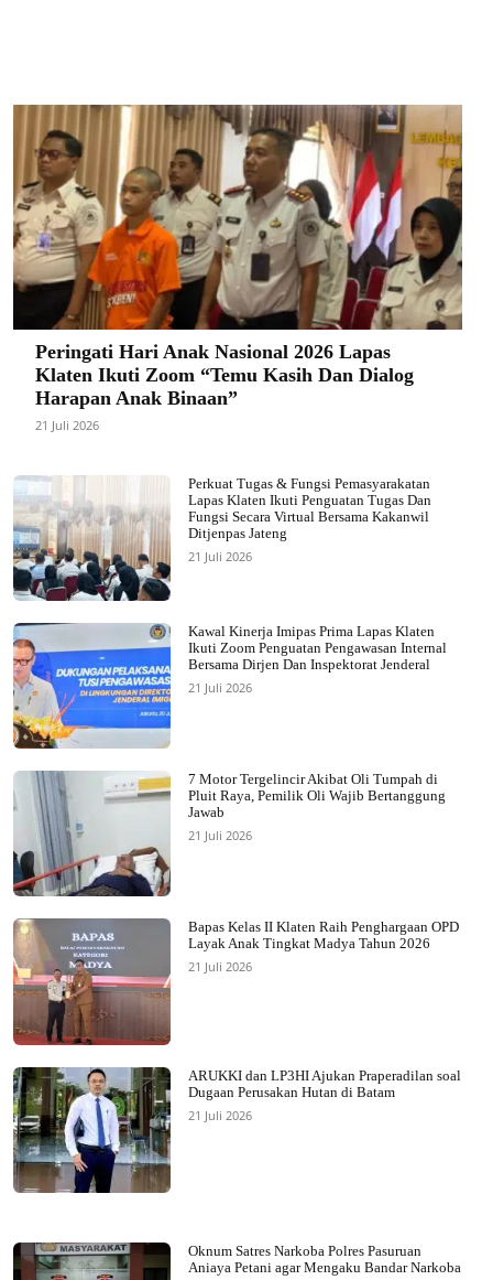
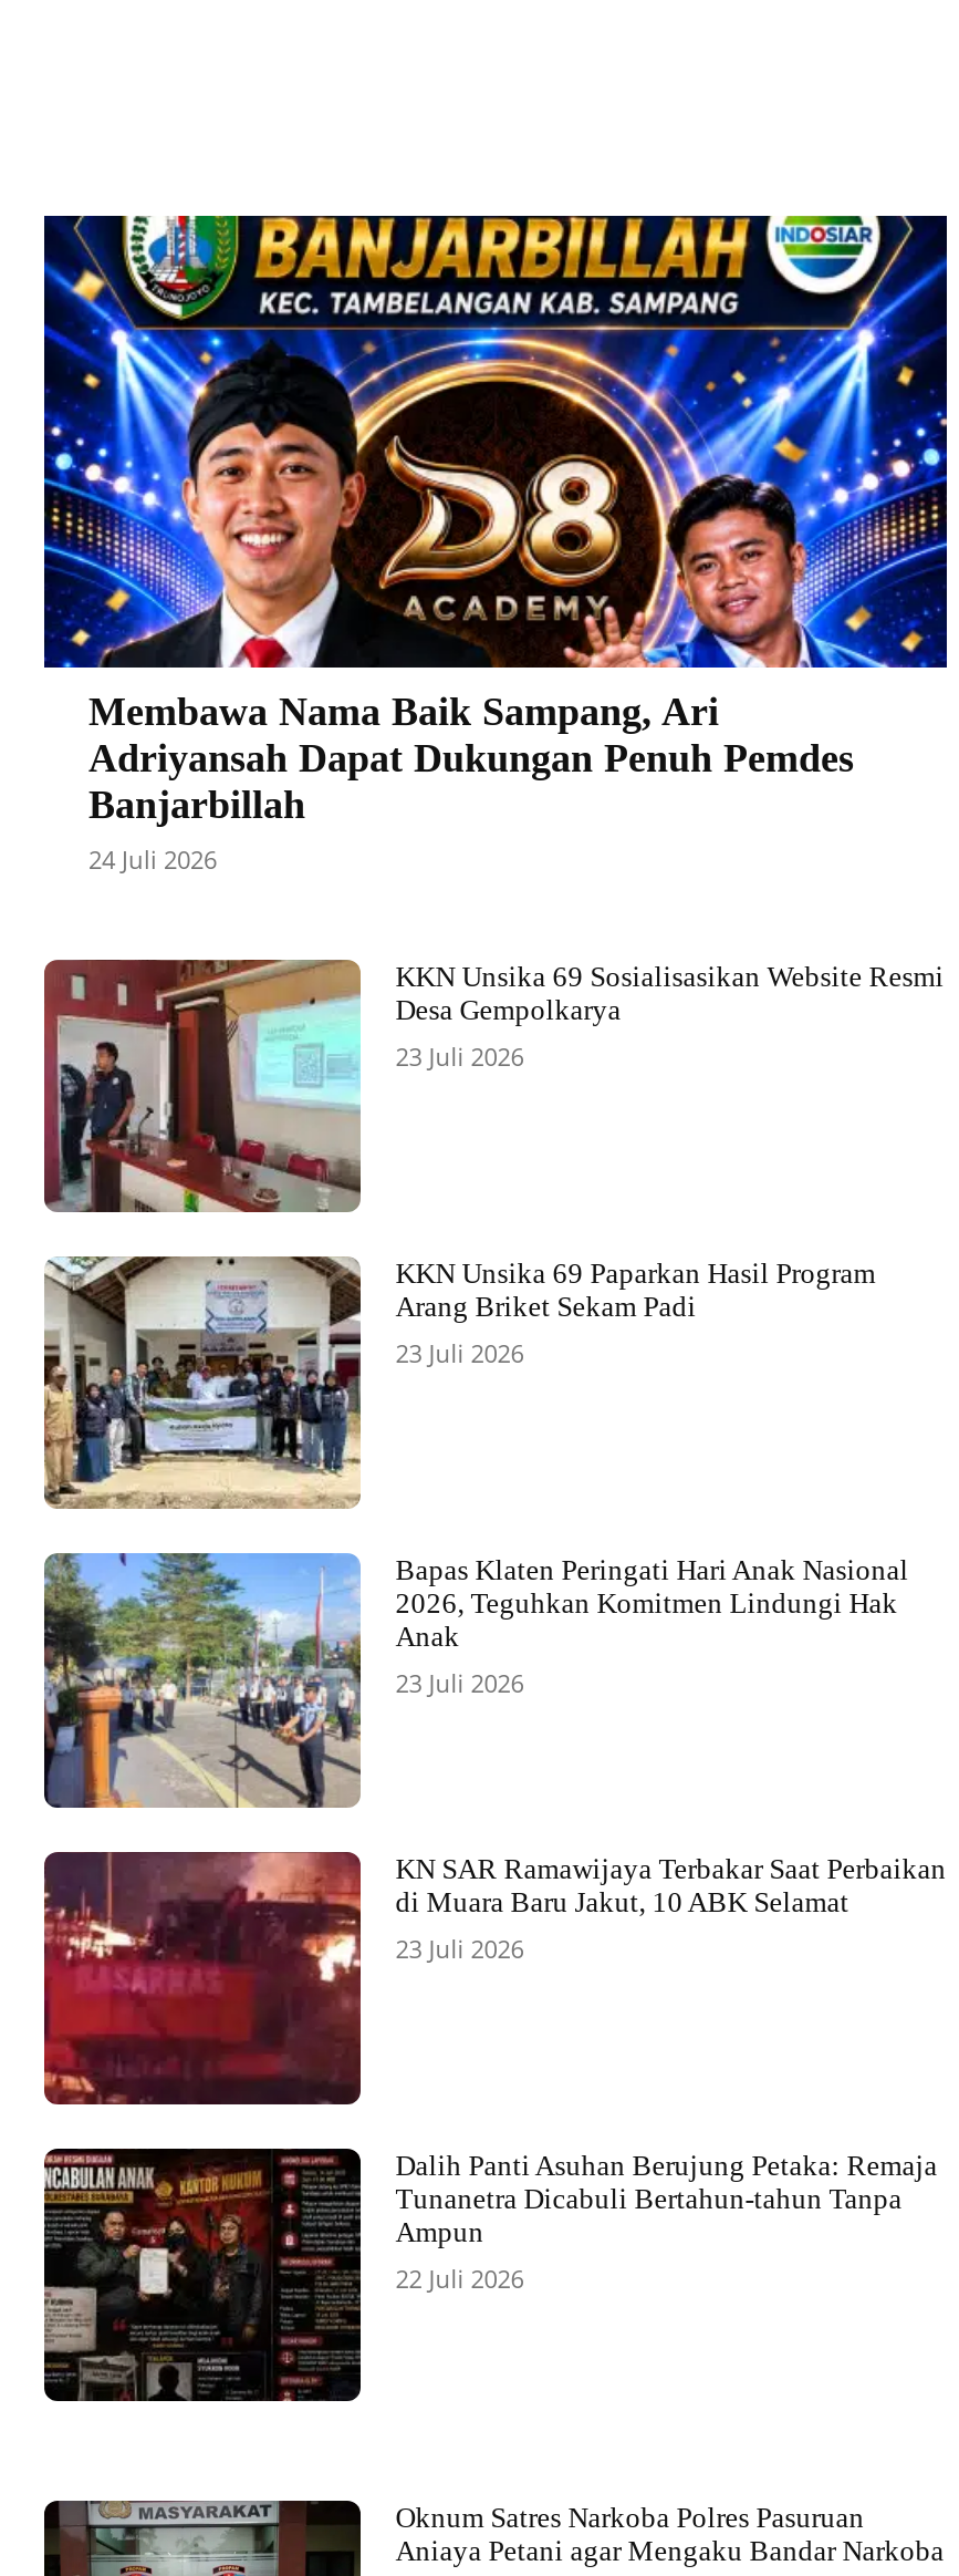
[12,104,463,433] [image] | Peringati Hari Anak Nasional 2026 Lapas | Klaten Ikuti Zoom “Temu Kasih Dan Dialog | Harapan Anak Binaan” | 21 Juli 2026 -> [42,214,949,875] [image] | Membawa Nama Baik Sampang, Ari | Adriyansah Dapat Dukungan Penuh Pemdes | Banjarbillah | 24 Juli 2026
[12,475,431,602] [image] | Perkuat Tugas & Fungsi Pemasyarakatan | Lapas Klaten Ikuti Penguatan Tugas Dan | Fungsi Secara Virtual Bersama Kakanwil | Ditjenpas Jateng | 21 Juli 2026 -> [42,958,944,1214] [image] | KKN Unsika 69 Sosialisasikan Website Resmi | Desa Gempolkarya | 23 Juli 2026
[13,622,447,750] [image] | Kawal Kinerja Imipas Prima Lapas Klaten | Ikuti Zoom Penguatan Pengawasan Internal | Bersama Dirjen Dan Inspektorat Jenderal | 21 Juli 2026 -> [42,1254,876,1509] [image] | KKN Unsika 69 Paparkan Hasil Program | Arang Briket Sekam Padi | 23 Juli 2026
[12,771,445,897] [image] | 7 Motor Tergelincir Akibat Oli Tumpah di | Pluit Raya, Pemilik Oli Wajib Bertanggung | Jawab | 21 Juli 2026 -> [42,1553,909,1810] [image] | Bapas Klaten Peringati Hari Anak Nasional | 2026, Teguhkan Komitmen Lindungi Hak | Anak | 23 Juli 2026
[12,918,459,1046] [image] | Bapas Kelas II Klaten Raih Penghargaan OPD | Layak Anak Tingkat Madya Tahun 2026 | 21 Juli 2026 -> [42,1851,946,2107] [image] | KN SAR Ramawijaya Terbakar Saat Perbaikan | di Muara Baru Jakut, 10 ABK Selamat | 23 Juli 2026
[12,1066,461,1194] [image] | ARUKKI dan LP3HI Ajukan Praperadilan soal | Dugaan Perusakan Hutan di Batam | 21 Juli 2026 -> [42,2146,938,2403] [image] | Dalih Panti Asuhan Berujung Petaka: Remaja | Tunanetra Dicabuli Bertahun-tahun Tanpa | Ampun | 22 Juli 2026

